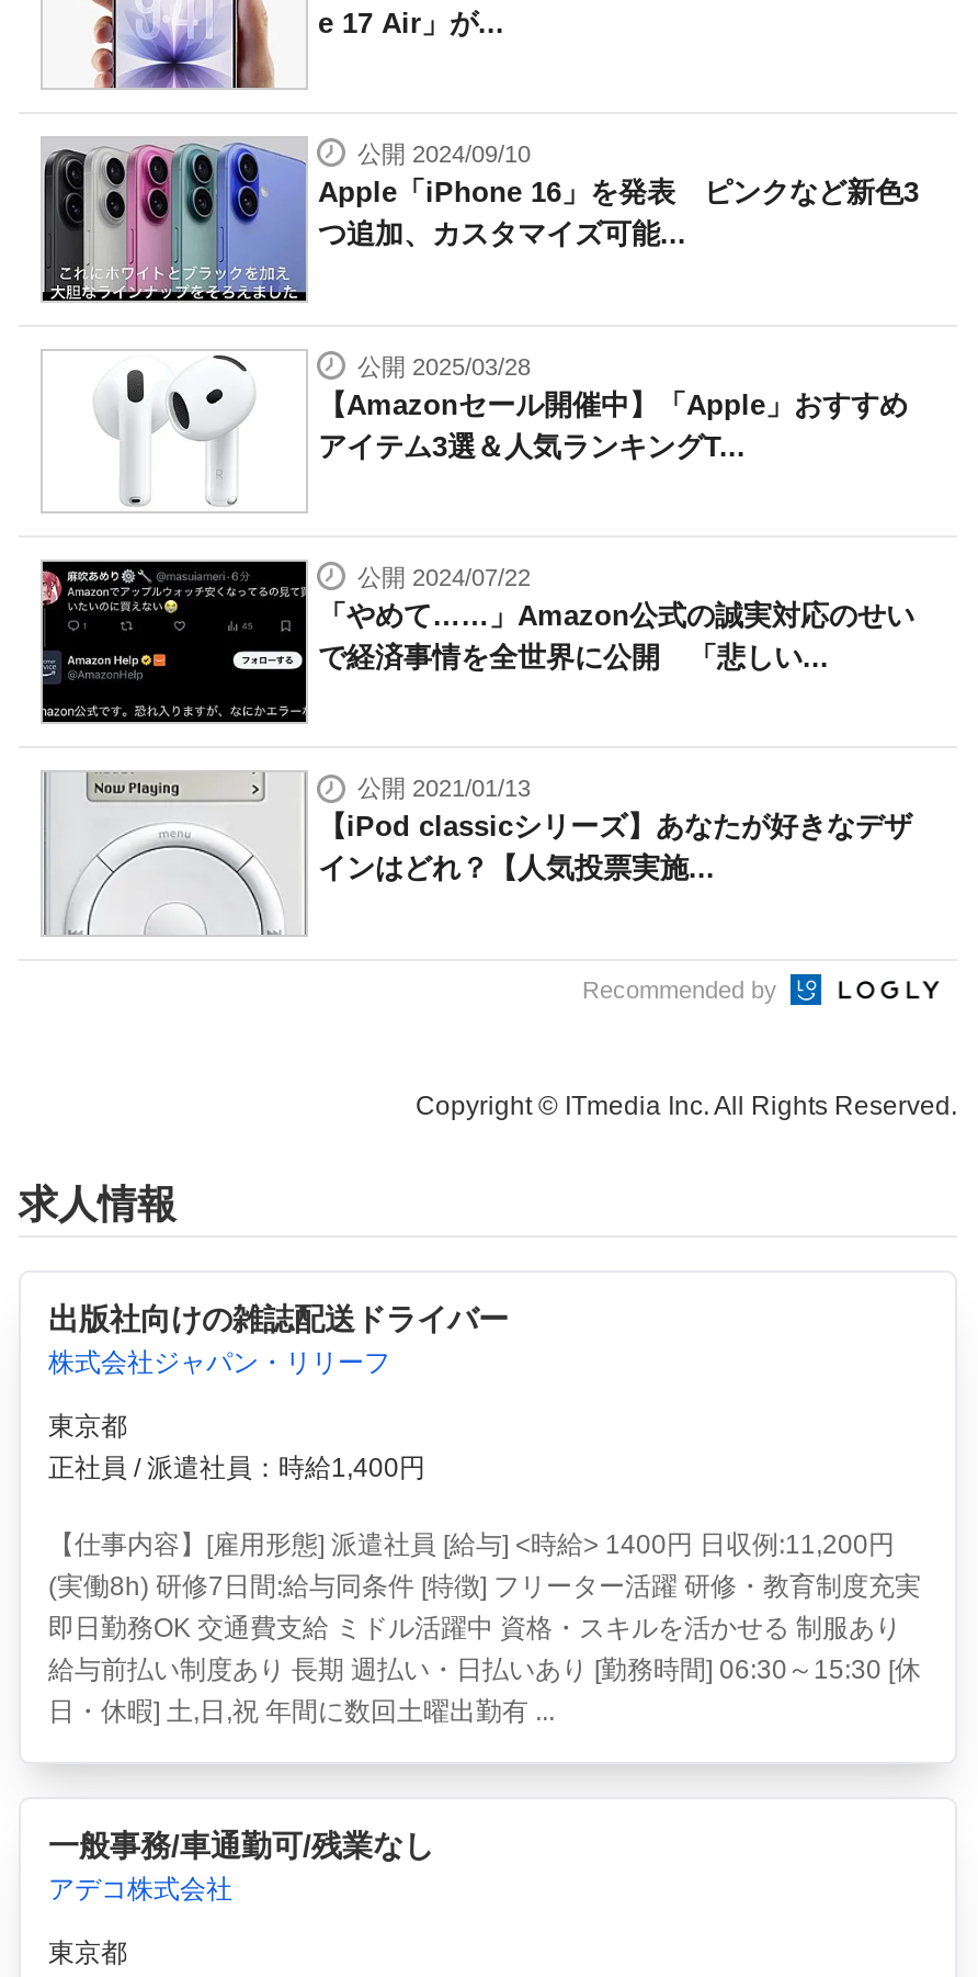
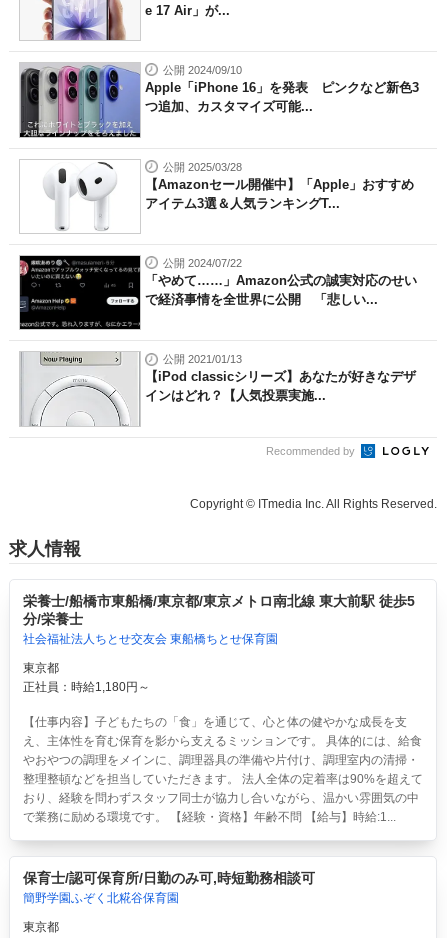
[48,1302,509,1379] 出版社向けの雑誌配送ドライバー | 株式会社ジャパン・リリーフ -> [22,593,414,646] 栄養士/船橋市東船橋/東京都/東京メトロ南北線 東大前駅 徒歩5 | 分/栄養士 | 社会福祉法人ちとせ交友会 東船橋ちとせ保育園
[48,1453,425,1484] 正社員 / 派遣社員：時給1,400円 -> [22,680,149,694] 正社員：時給1,180円～
[48,1530,921,1728] 【仕事内容】[雇用形態] 派遣社員 [給与] <時給> 1400円 日収例:11,200円 | (実働8h) 研修7日間:給与同条件 [特徴] フリーター活躍 研修・教育制度充実 | 即日勤務OK 交通費支給 ミドル活躍中 資格・スキルを活かせる 制服あり | 給与前払い制度あり 長期 週払い・日払いあり [勤務時間] 06:30～15:30 [休 | 日・休暇] 土,日,祝 年間に数回土曜出勤有 ... -> [22,715,422,824] 【仕事内容】子どもたちの「食」を通じて、心と体の健やかな成長を支 | え、主体性を育む保育を影から支えるミッションです。 具体的には、給食 | やおやつの調理をメインに、調理器具の準備や片付け、調理室内の清掃・ | 整理整頓などを担当していただきます。 法人全体の定着率は90%を超えて | おり、経験を問わずスタッフ同士が協力し合いながら、温かい雰囲気の中 | で業務に励める環境です。 【経験・資格】年齢不問 【給与】時給:1...
[48,1829,434,1905] 一般事務/車通勤可/残業なし | アデコ株式会社 -> [22,870,314,905] 保育士/認可保育所/日勤のみ可,時短勤務相談可 | 簡野学園ふぞく北糀谷保育園

